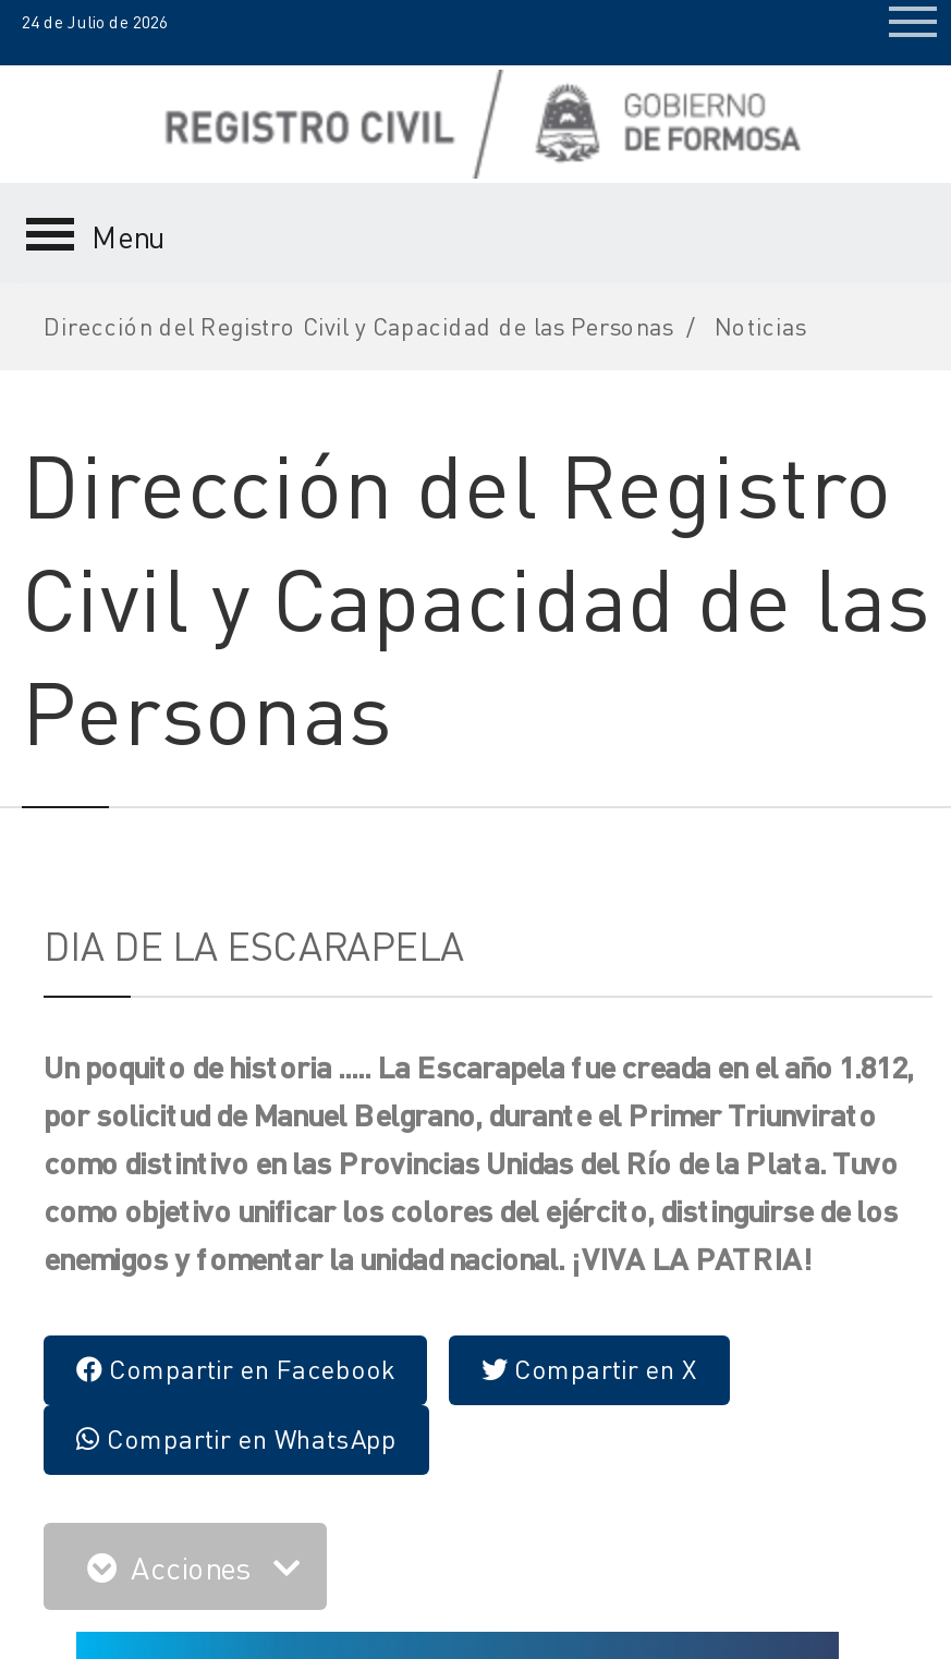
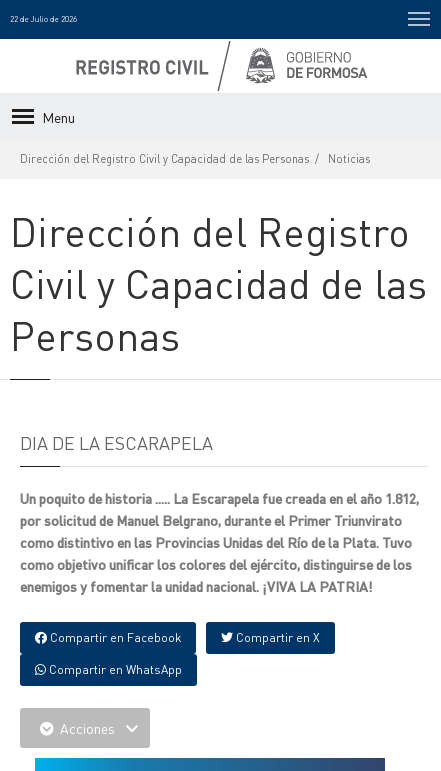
[22,11,168,33] 24 de Julio de 2026 -> [10,14,77,24] 22 de Julio de 2026

